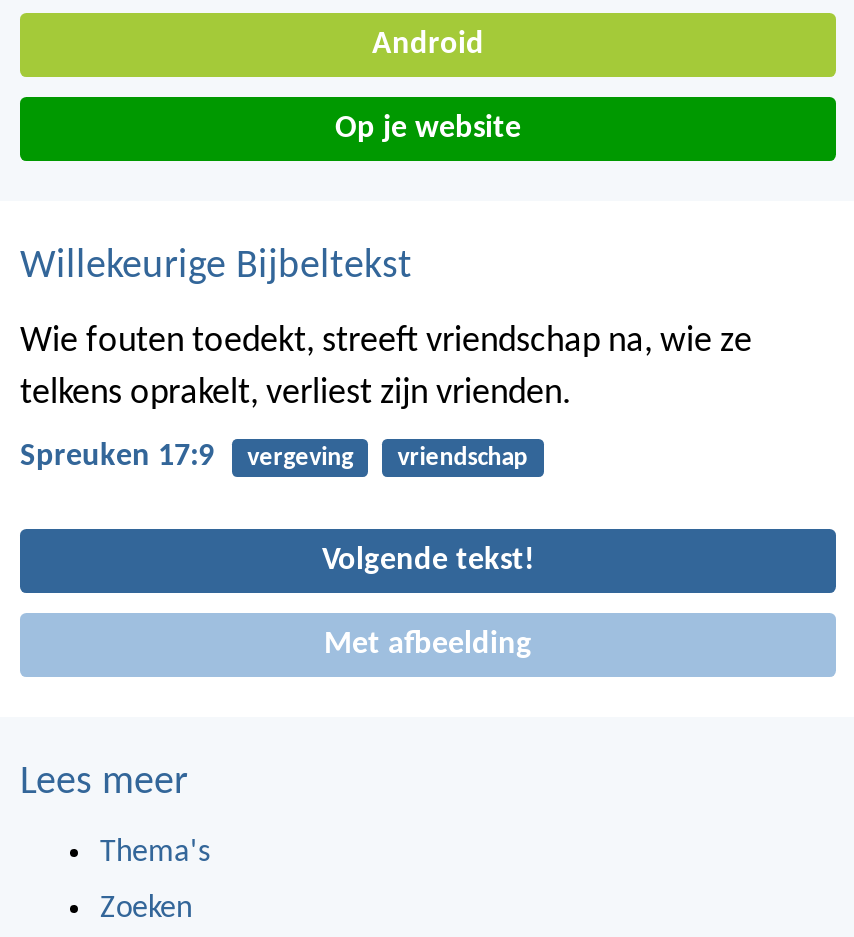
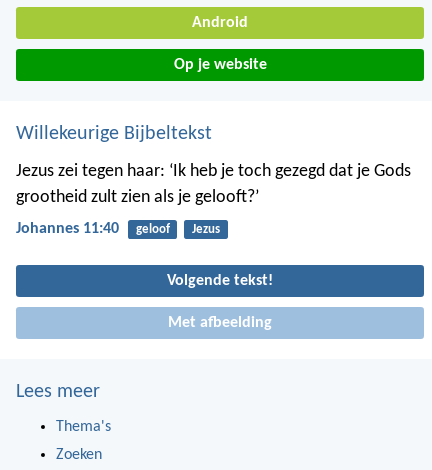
[20,322,752,412] Wie fouten toedekt, streeft vriendschap na, wie ze | telkens oprakelt, verliest zijn vrienden. -> [16,162,411,207] Jezus zei tegen haar: ‘Ik heb je toch gezegd dat je Gods | grootheid zult zien als je gelooft?’
[20,441,528,473] Spreuken 17:9 | vergeving | vriendschap -> [16,221,220,237] Johannes 11:40 | geloof | Jezus

